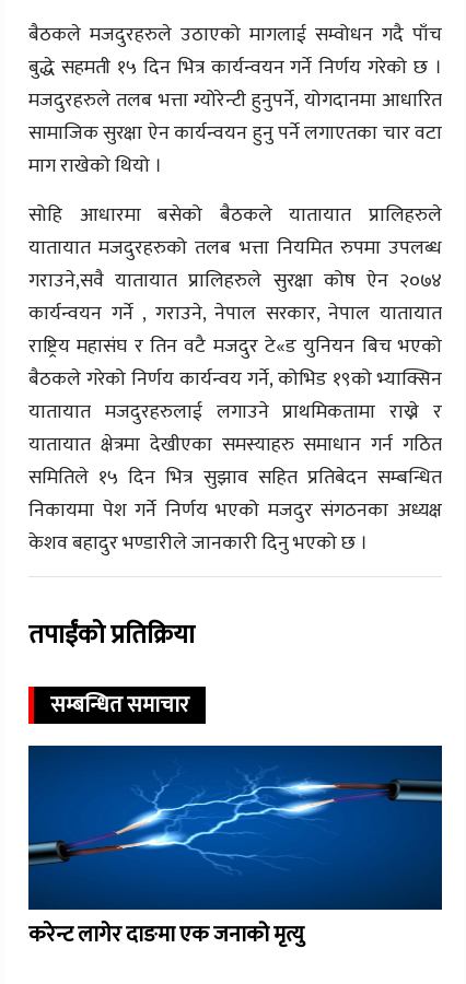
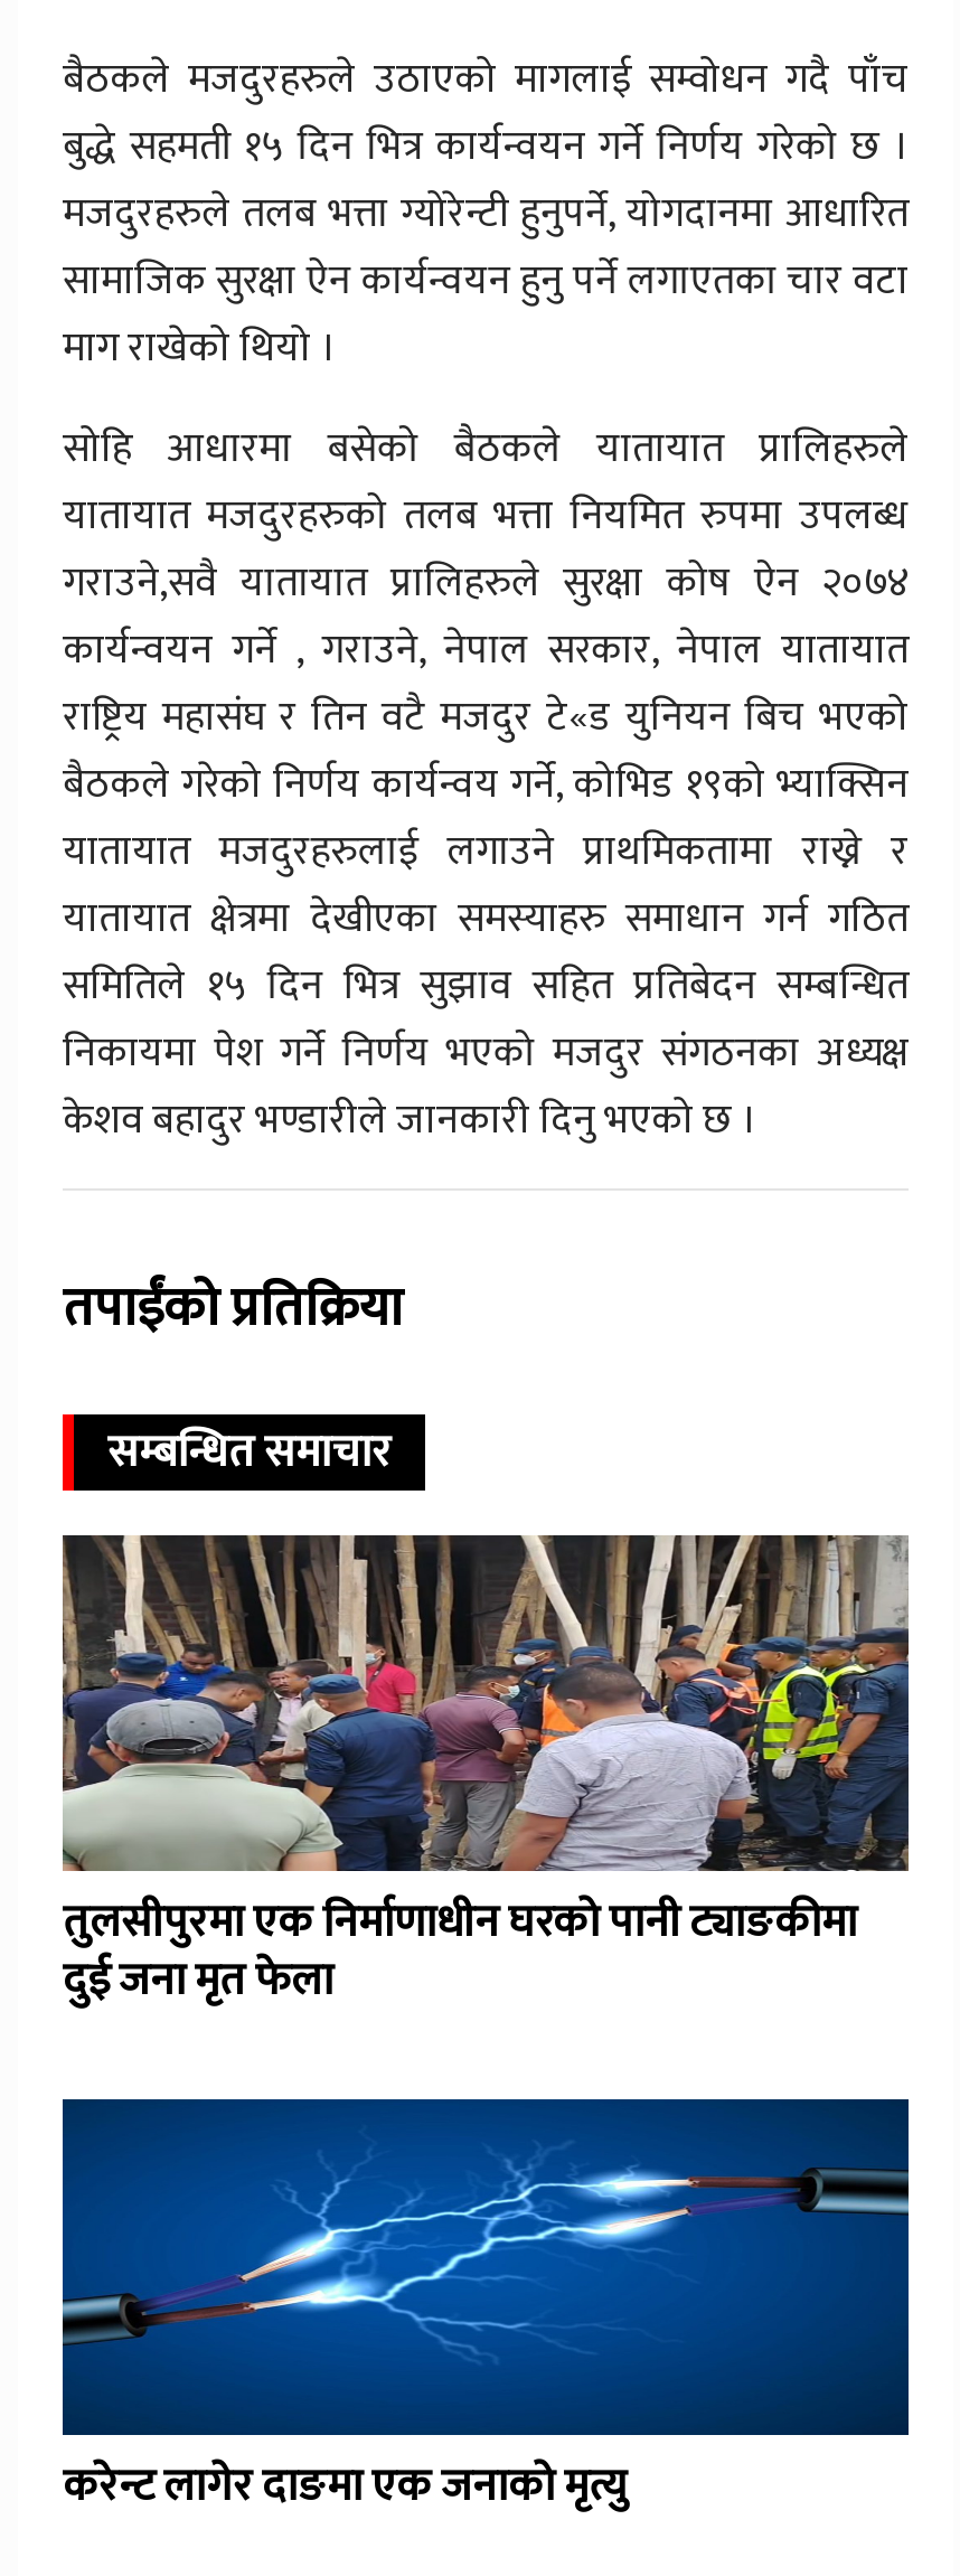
none -> [60,1533,911,2019] [image] | तुलसीपुरमा एक निर्माणाधीन घरको पानी ट्याङकीमा | दुई जना मृत फेला

